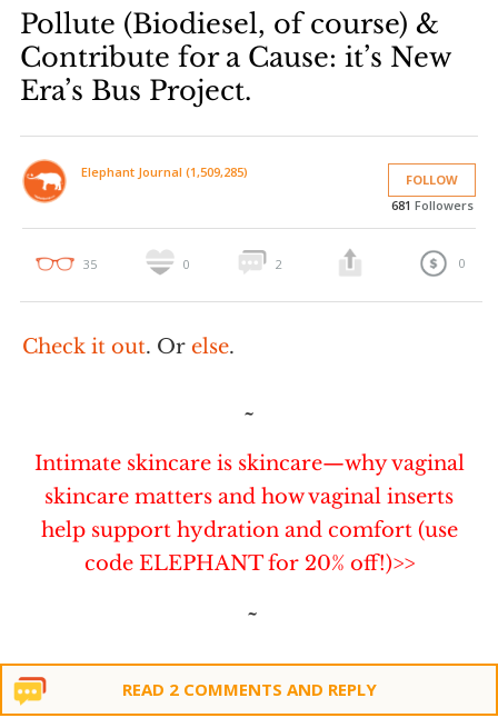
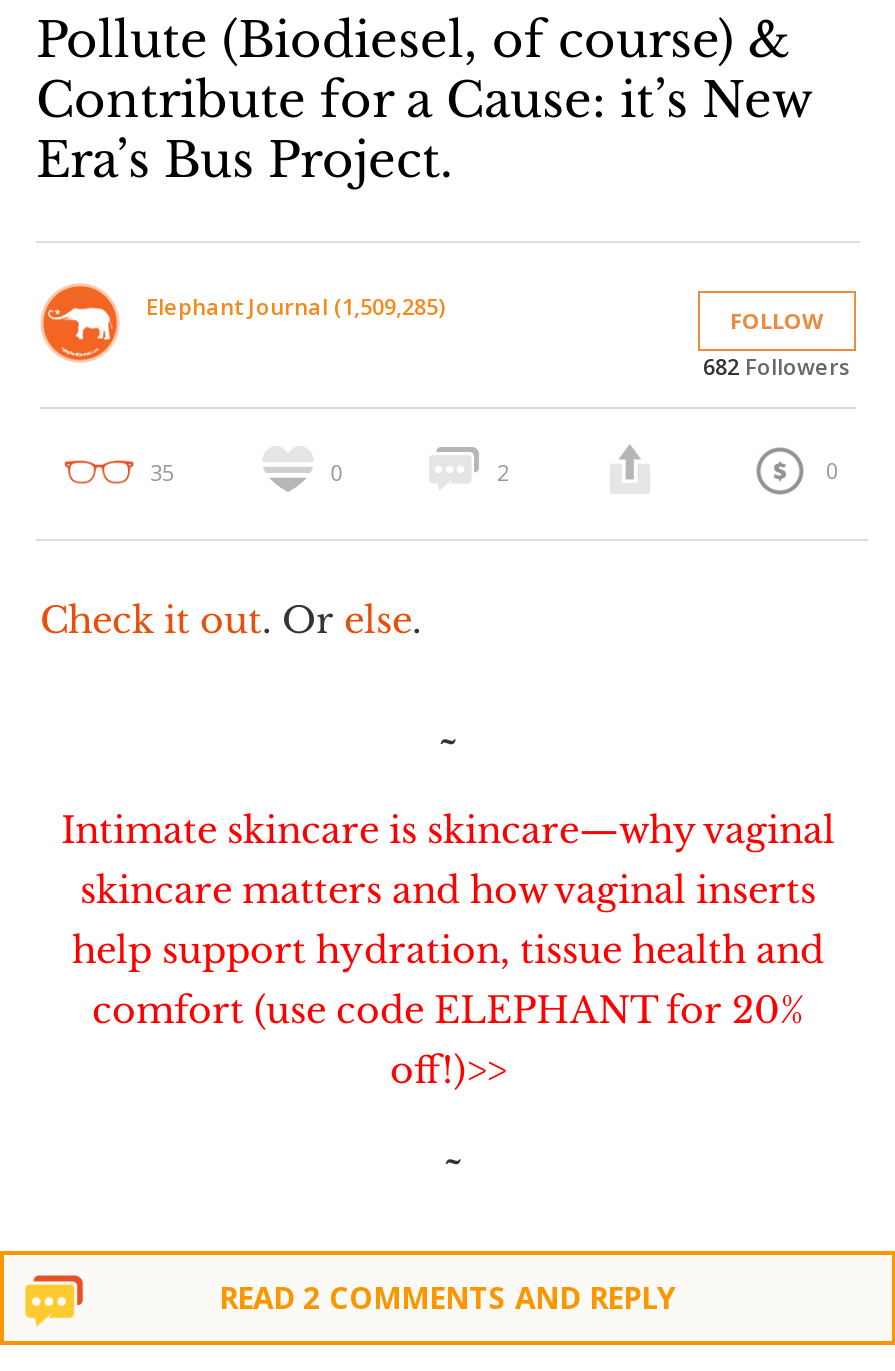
[391,197,473,213] 681Followers -> [703,351,851,381] 682Followers
[41,518,457,576] help support hydration and comfort (use | code ELEPHANT for 20% off!)>> -> [72,929,824,1093] help support hydration, tissue health and | comfort (use code ELEPHANT for 20% | off!)>>

